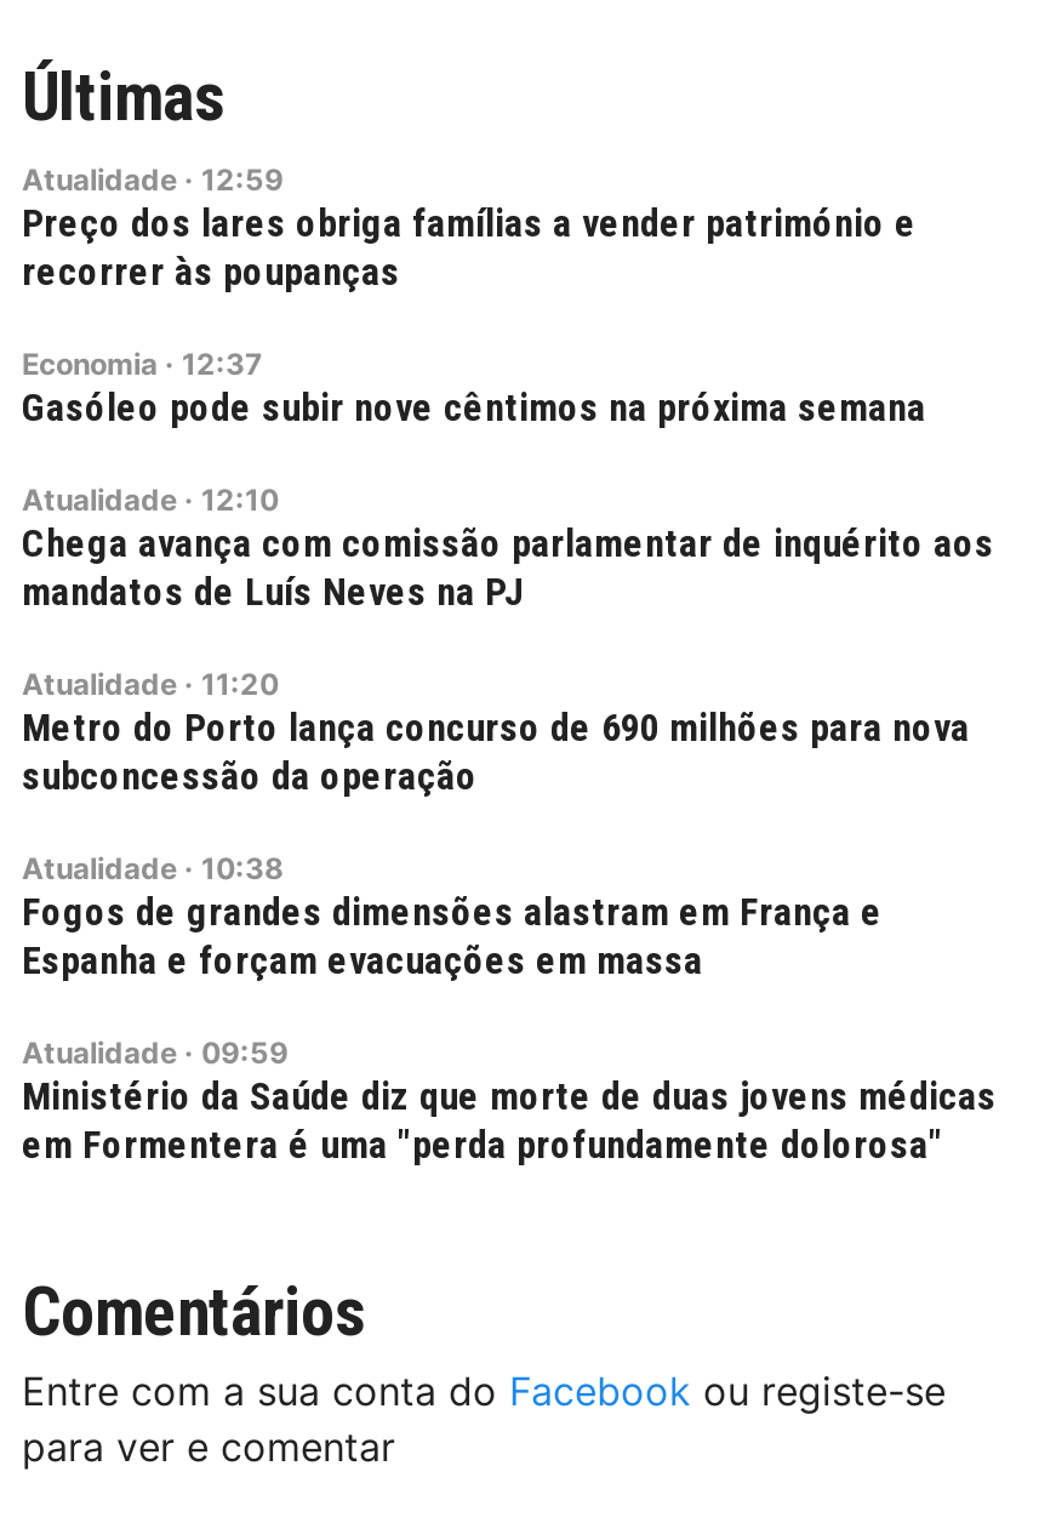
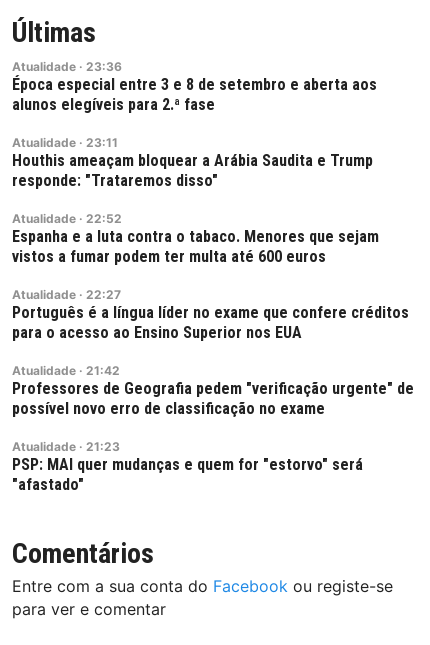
[22,161,917,294] Atualidade · 12:59 | Preço dos lares obriga famílias a vender património e | recorrer às poupanças -> [12,59,377,114] Atualidade · 23:36 | Época especial entre 3 e 8 de setembro e aberta aos | alunos elegíveis para 2.ª fase
[22,345,926,430] Economia · 12:37 | Gasóleo pode subir nove cêntimos na próxima semana -> [12,135,373,190] Atualidade · 23:11 | Houthis ameaçam bloquear a Arábia Saudita e Trump | responde: "Trataremos disso"
[22,481,994,614] Atualidade · 12:10 | Chega avança com comissão parlamentar de inquérito aos | mandatos de Luís Neves na PJ -> [12,211,379,266] Atualidade · 22:52 | Espanha e a luta contra o tabaco. Menores que sejam | vistos a fumar podem ter multa até 600 euros
[22,665,970,798] Atualidade · 11:20 | Metro do Porto lança concurso de 690 milhões para nova | subconcessão da operação -> [12,287,409,342] Atualidade · 22:27 | Português é a língua líder no exame que confere créditos | para o acesso ao Ensino Superior nos EUA
[22,849,883,983] Atualidade · 10:38 | Fogos de grandes dimensões alastram em França e | Espanha e forçam evacuações em massa -> [12,363,414,418] Atualidade · 21:42 | Professores de Geografia pedem "verificação urgente" de | possível novo erro de classificação no exame
[22,1034,997,1167] Atualidade · 09:59 | Ministério da Saúde diz que morte de duas jovens médicas | em Formentera é uma "perda profundamente dolorosa" -> [12,439,363,494] Atualidade · 21:23 | PSP: MAI quer mudanças e quem for "estorvo" será | "afastado"

